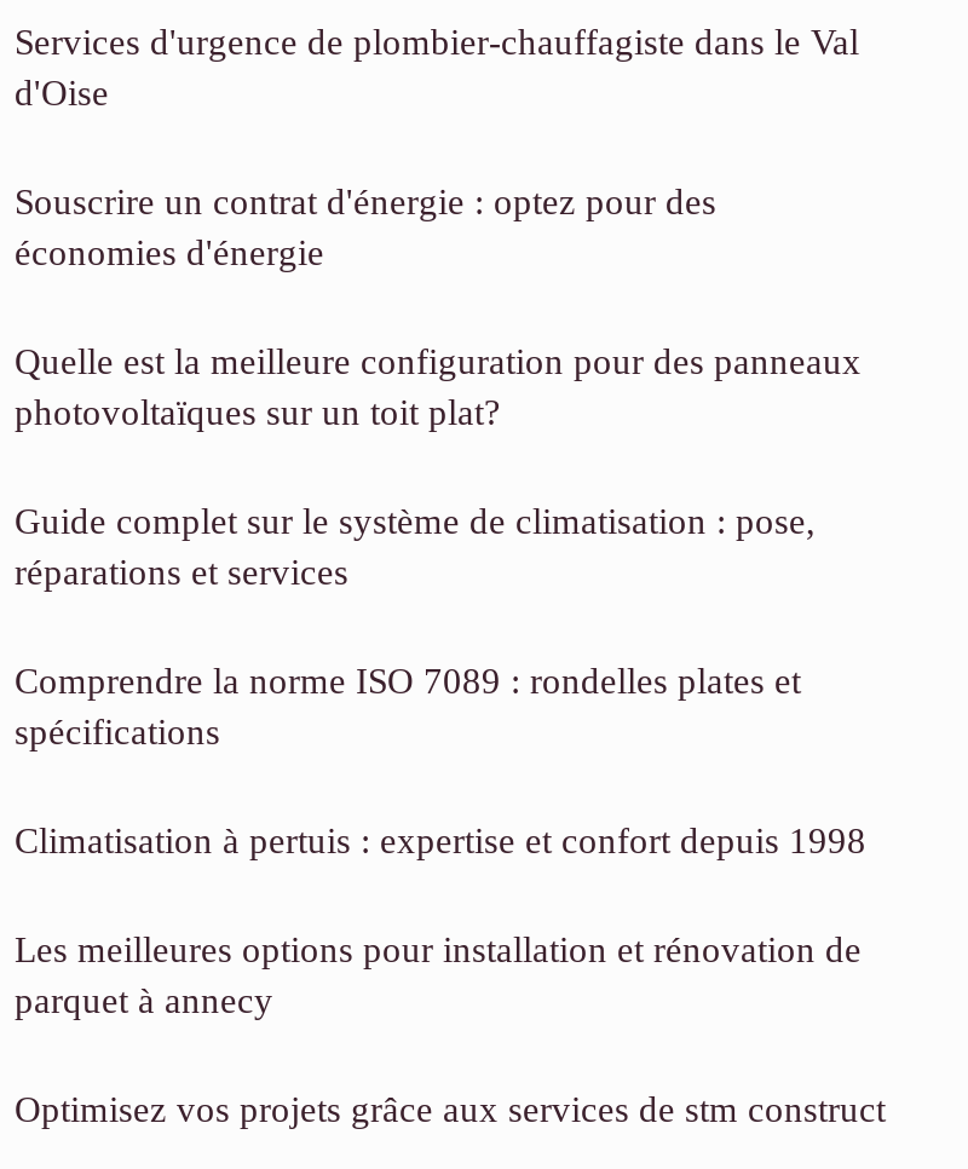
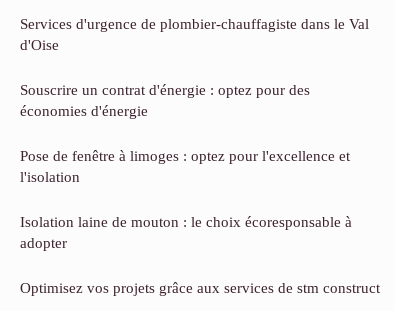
[15,341,866,1021] Quelle est la meilleure configuration pour des panneaux | photovoltaïques sur un toit plat? | Guide complet sur le système de climatisation : pose, | réparations et services | Comprendre la norme ISO 7089 : rondelles plates et | spécifications | Climatisation à pertuis : expertise et confort depuis 1998 | Les meilleures options pour installation et rénovation de | parquet à annecy -> [20,147,352,251] Pose de fenêtre à limoges : optez pour l'excellence et | l'isolation | Isolation laine de mouton : le choix écoresponsable à | adopter

